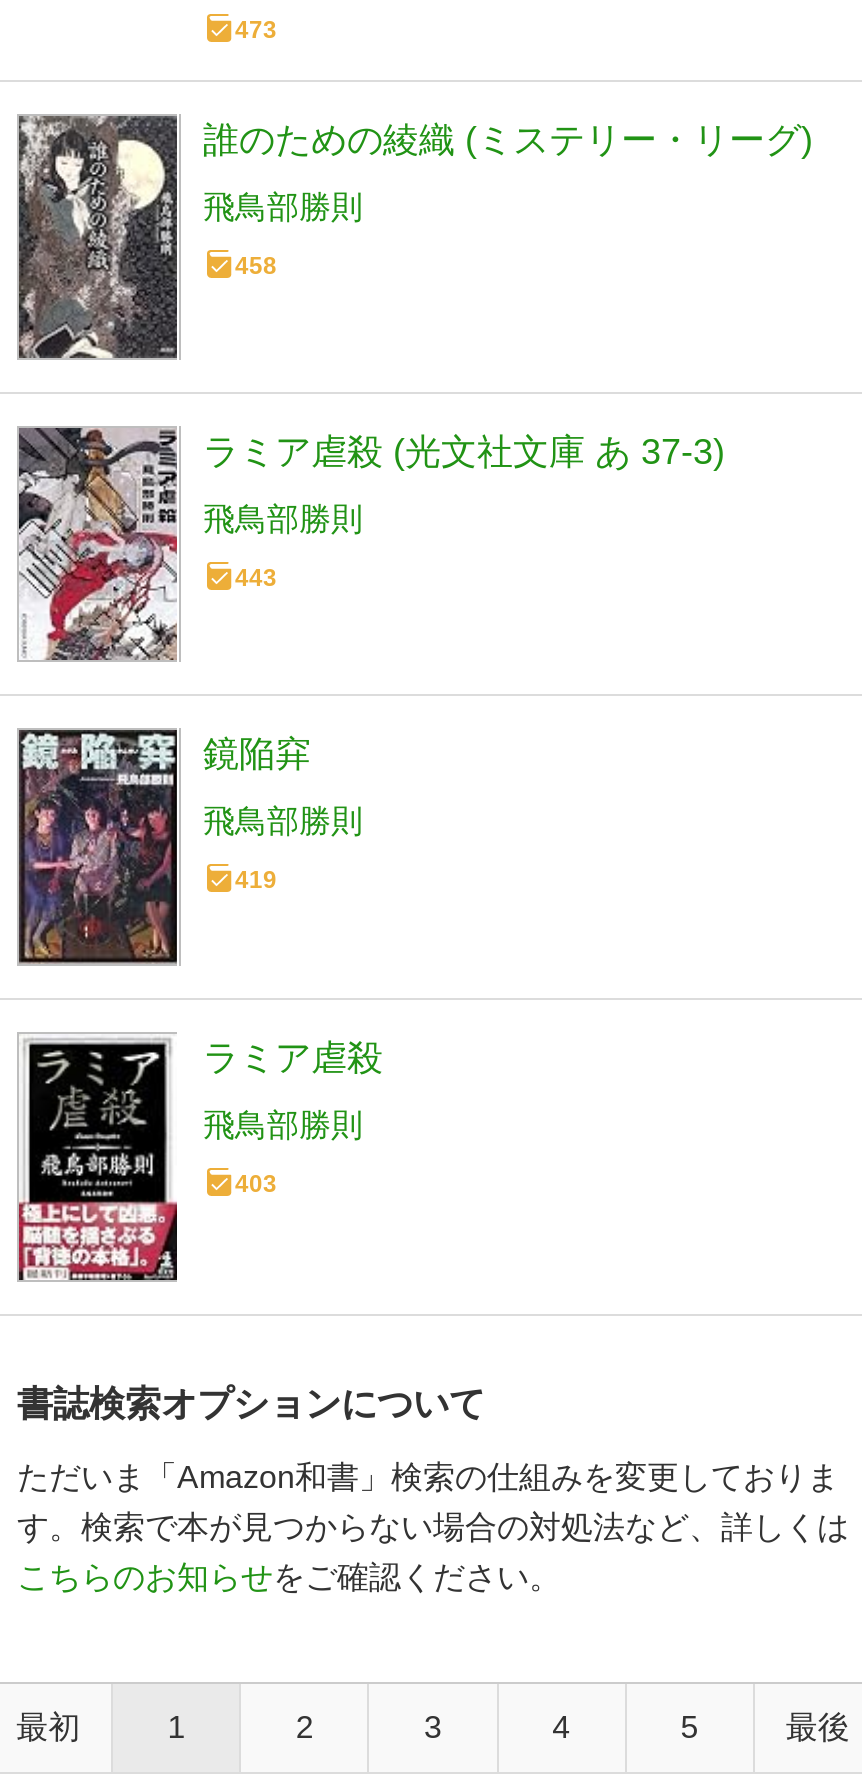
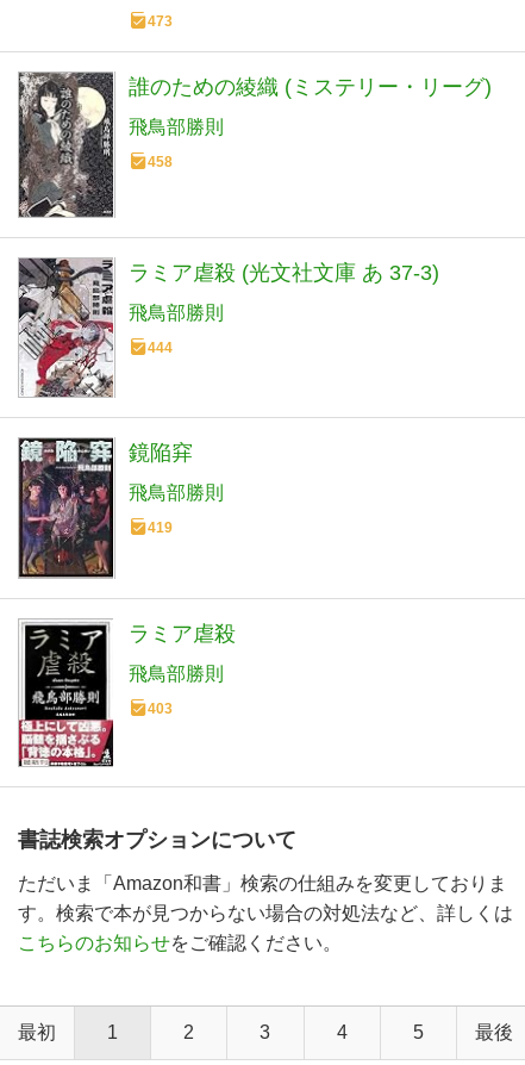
[235,565,277,593] 443 -> [148,340,173,357] 444

